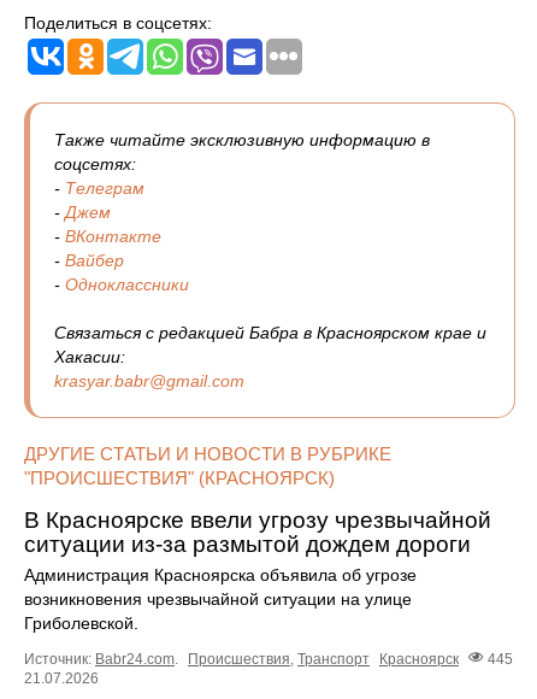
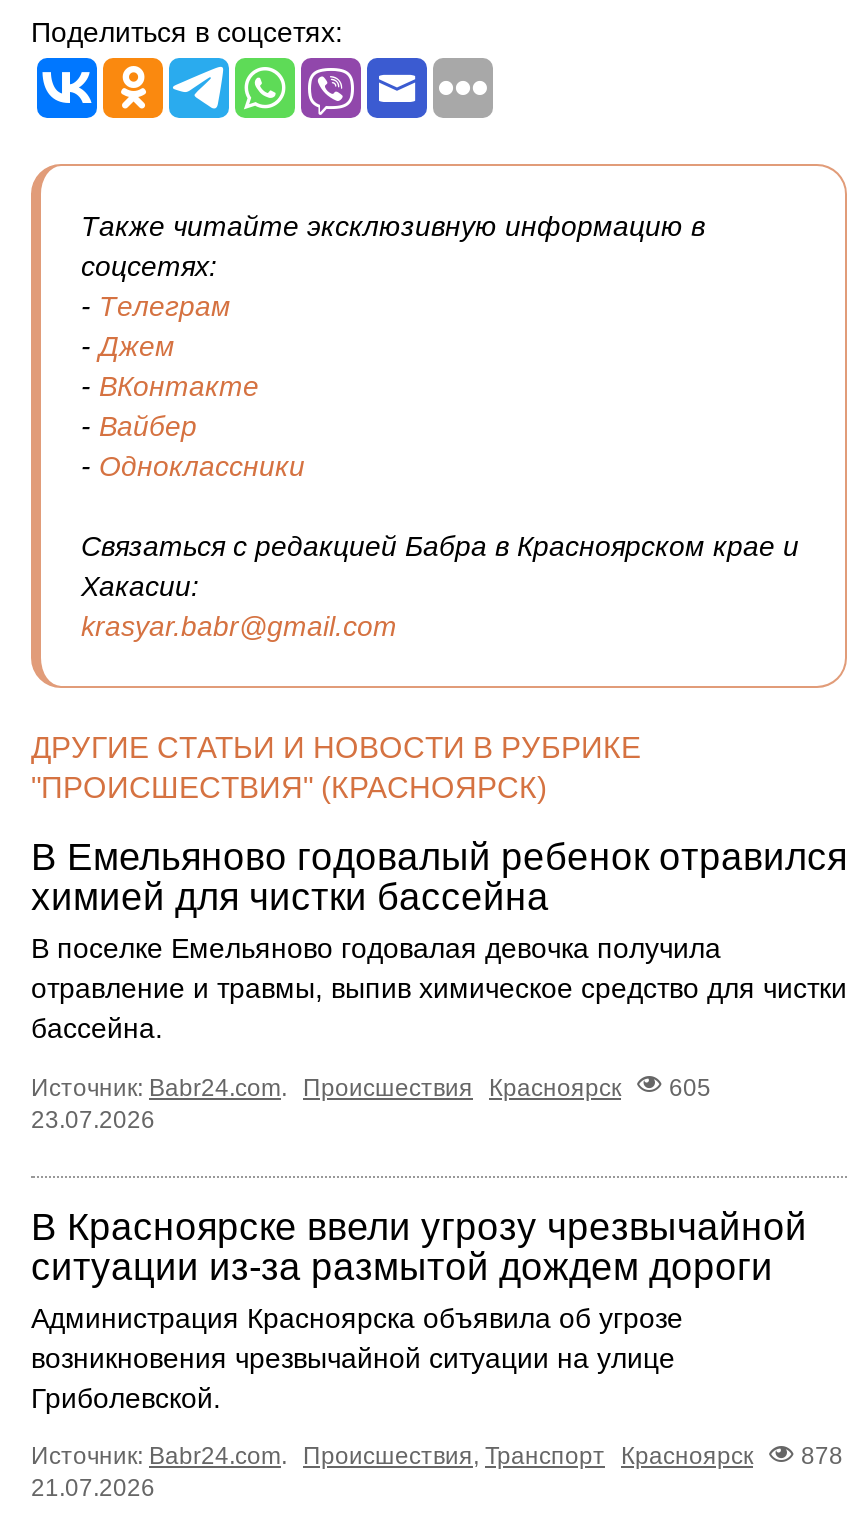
none -> [31,837,847,1133] В Емельяново годовалый ребенок отравился | химией для чистки бассейна | В поселке Емельяново годовалая девочка получила | отравление и травмы, выпив химическое средство для чистки | бассейна. | Источник: Babr24.com. Происшествия Красноярск | 605 | 23.07.2026
[24,650,513,667] Источник: Babr24.com. Происшествия, Транспорт Красноярск 445 -> [31,1441,843,1469] Источник: Babr24.com. Происшествия, Транспорт Красноярск 878

